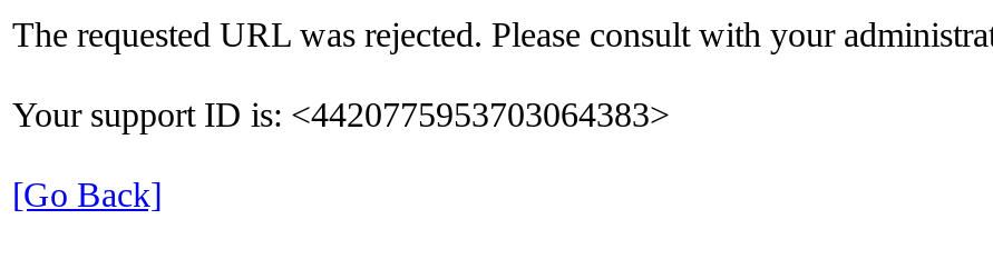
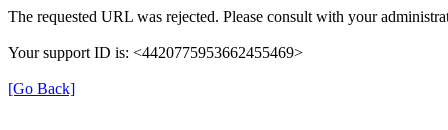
[12,96,670,133] Your support ID is: <4420775953703064383> -> [8,44,303,61] Your support ID is: <4420775953662455469>

